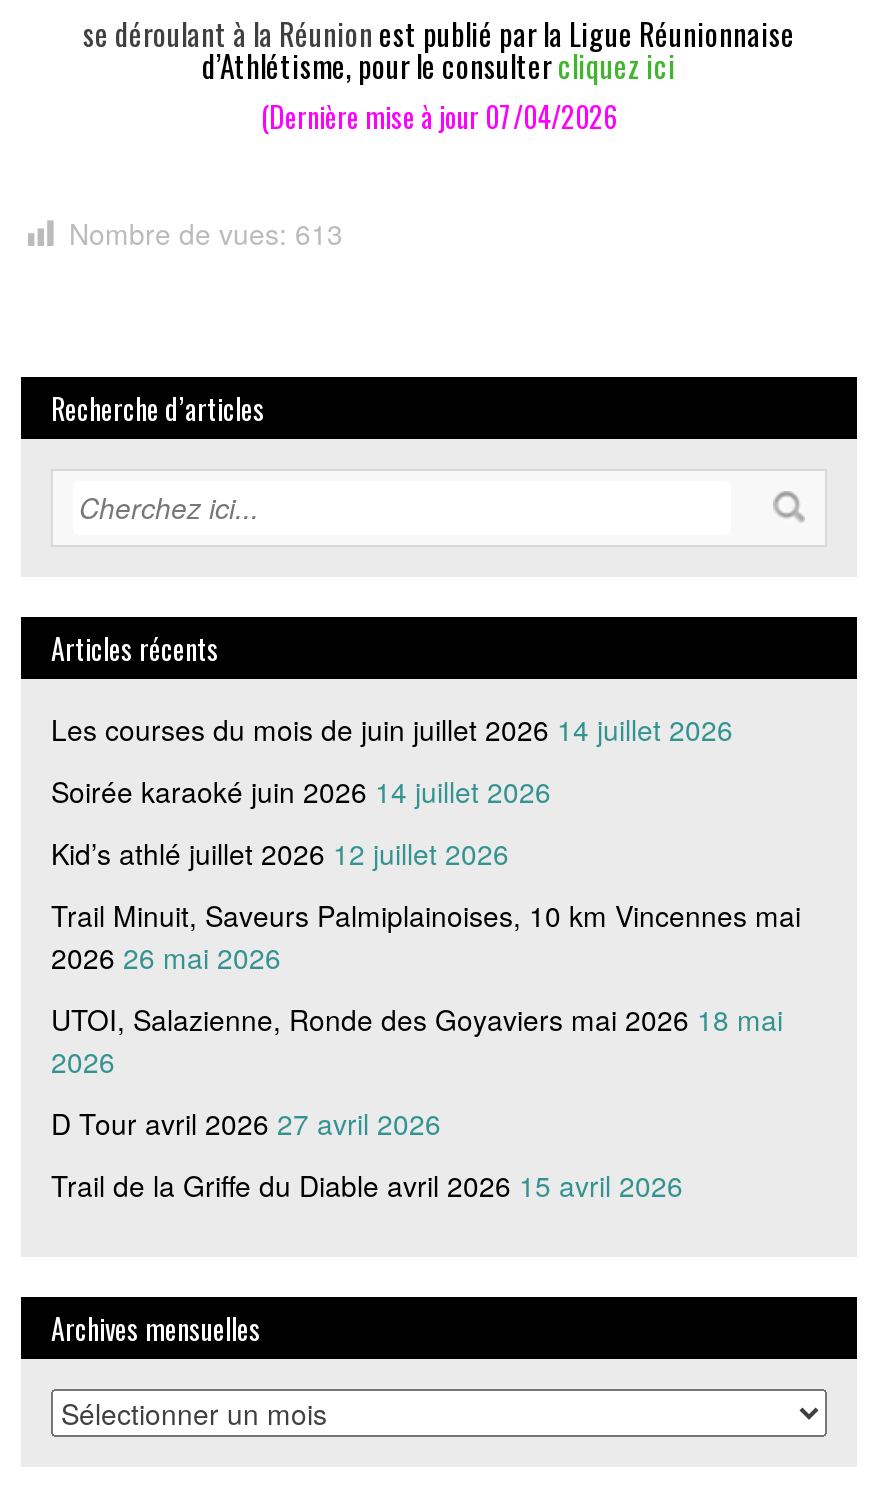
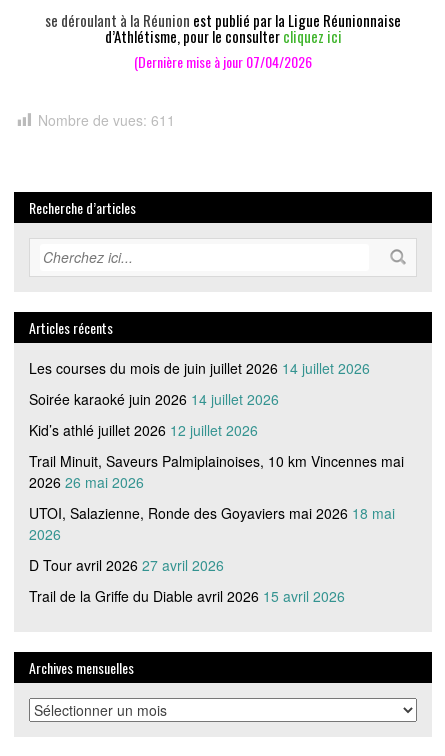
[69,212,343,252] Nombre de vues: 613 -> [38,110,175,130] Nombre de vues: 611

